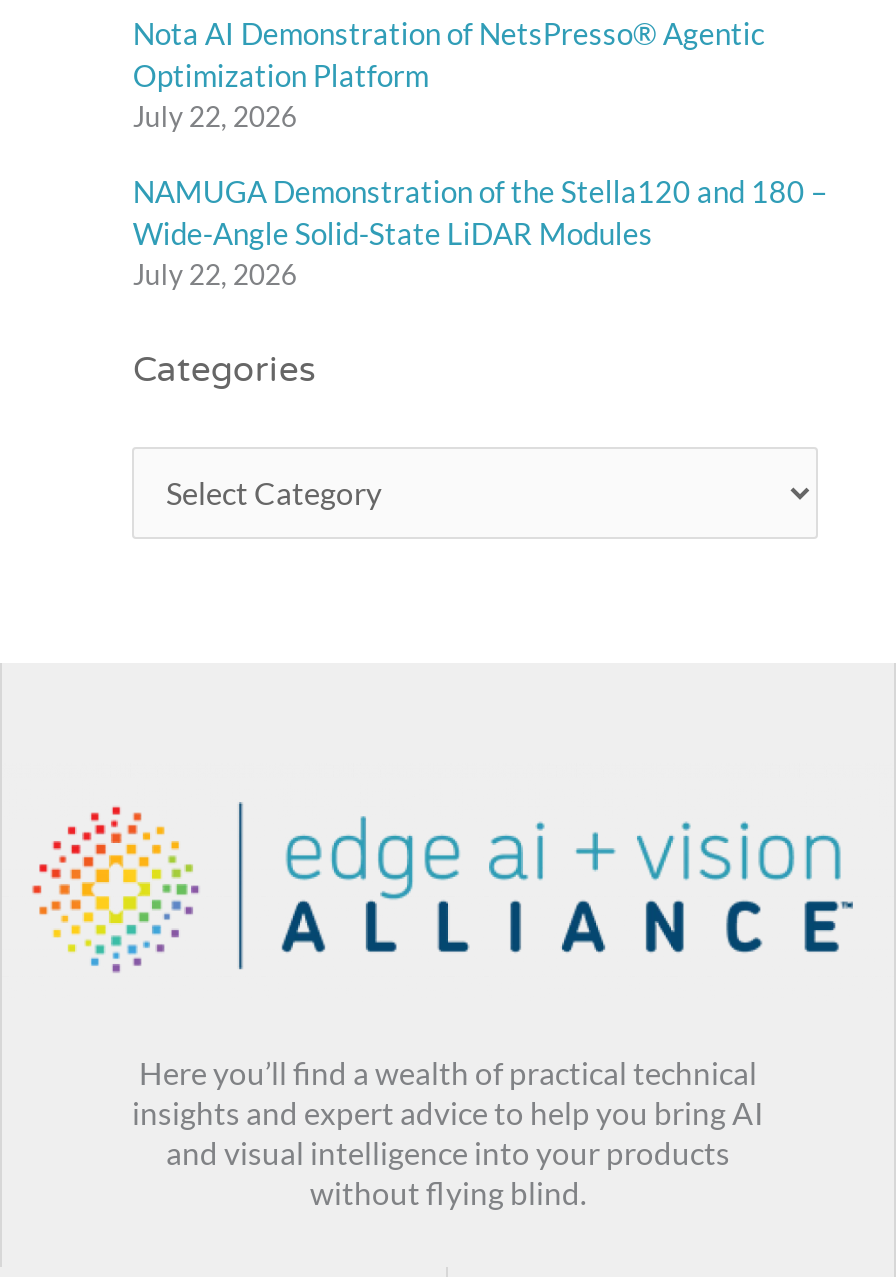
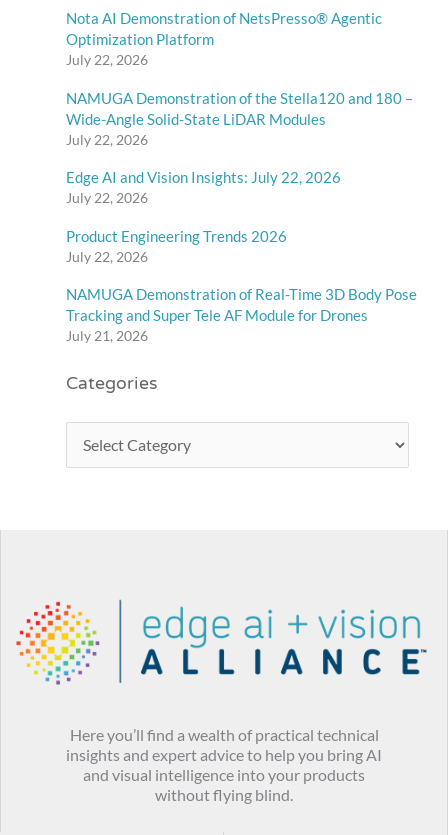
none -> [66,168,417,344] Edge AI and Vision Insights: July 22, 2026 | July 22, 2026 | Product Engineering Trends 2026 | July 22, 2026 | NAMUGA Demonstration of Real-Time 3D Body Pose | Tracking and Super Tele AF Module for Drones | July 21, 2026

